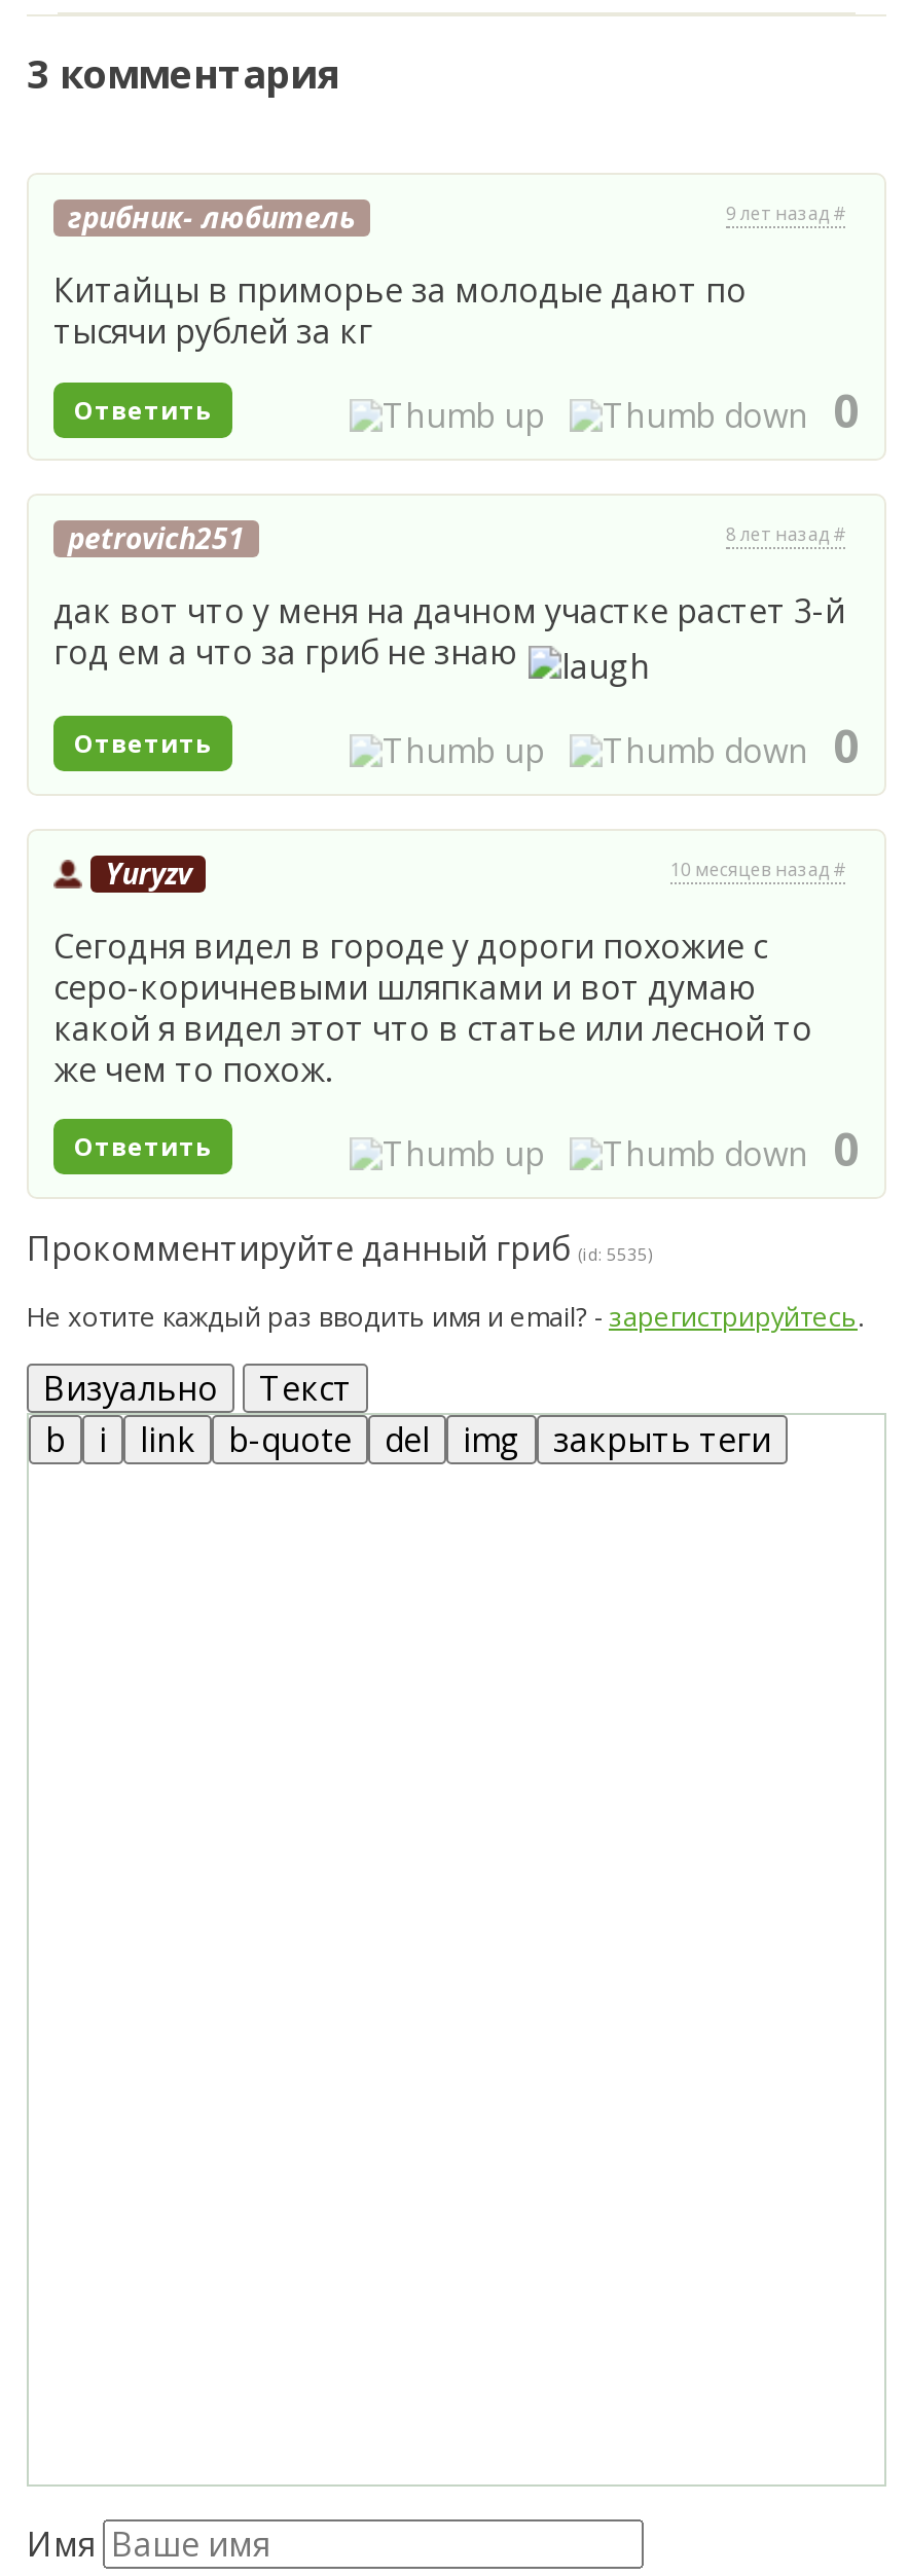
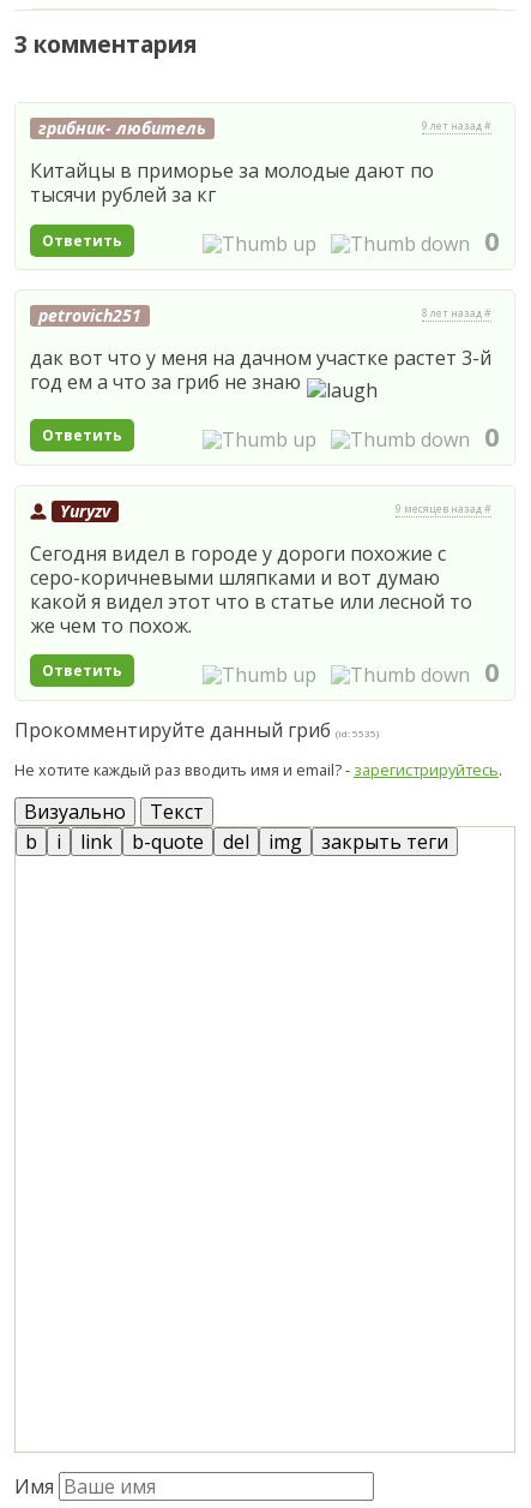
[670,857,845,881] 10 месяцев назад # -> [396,501,491,516] 9 месяцев назад #

